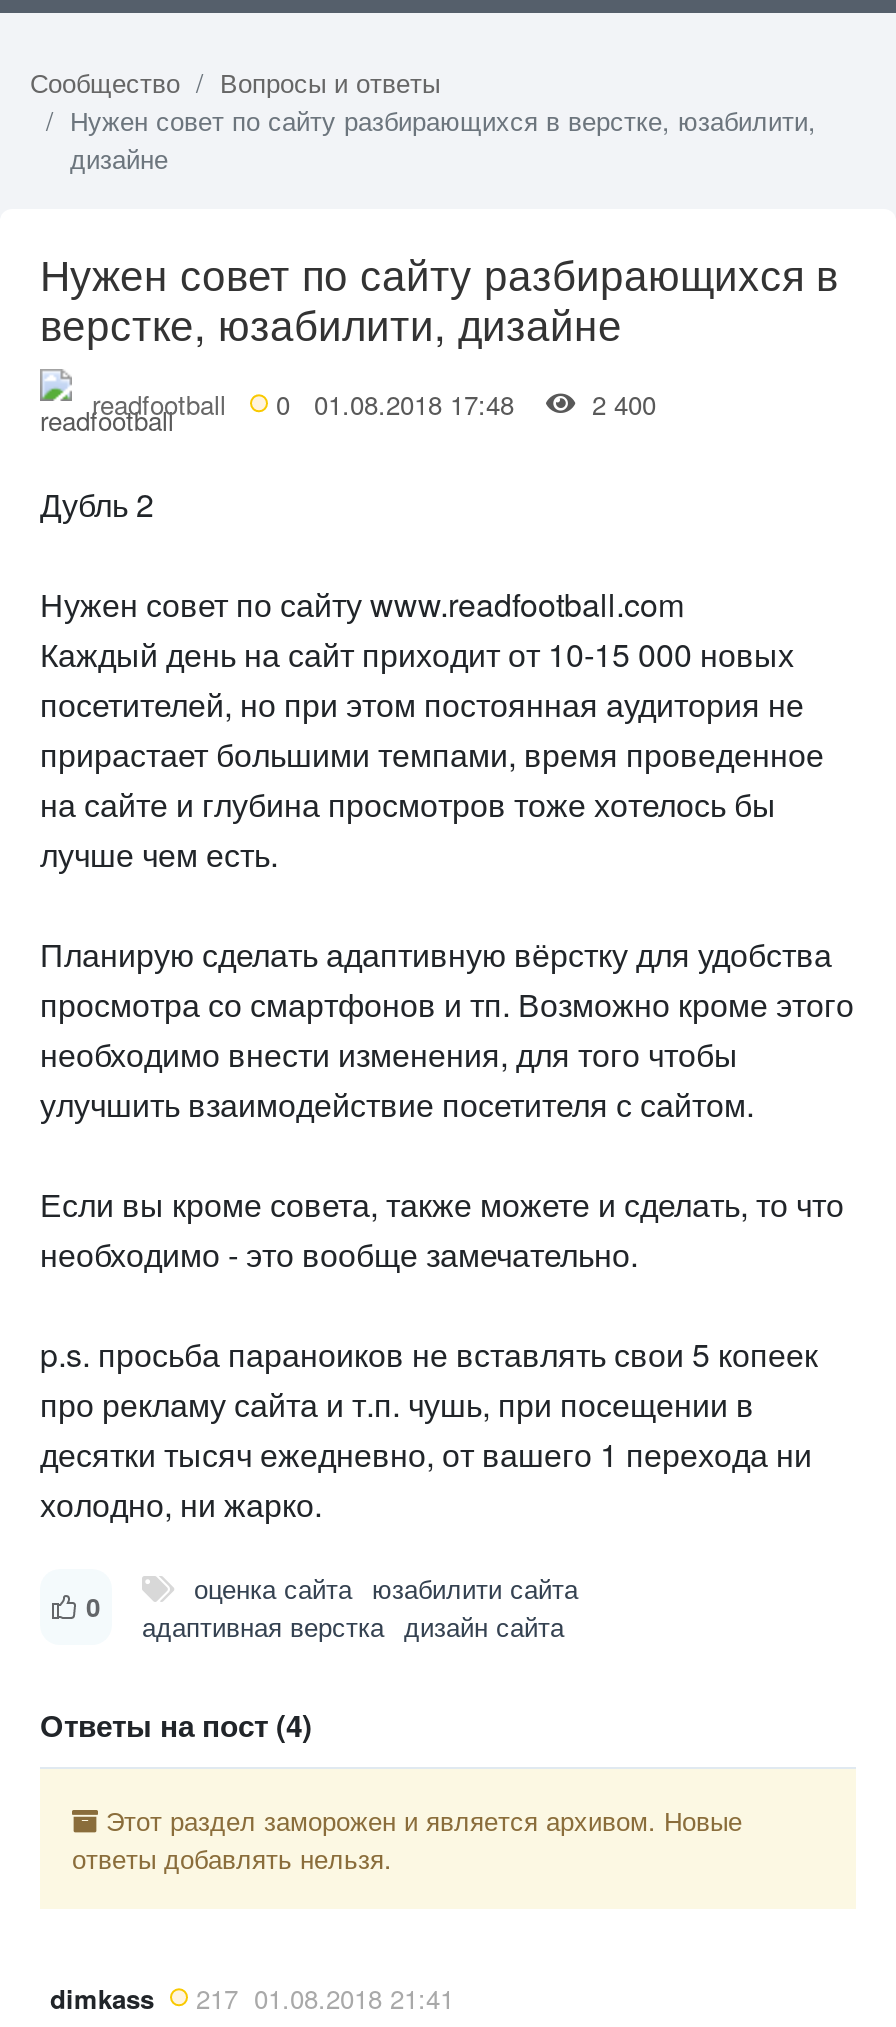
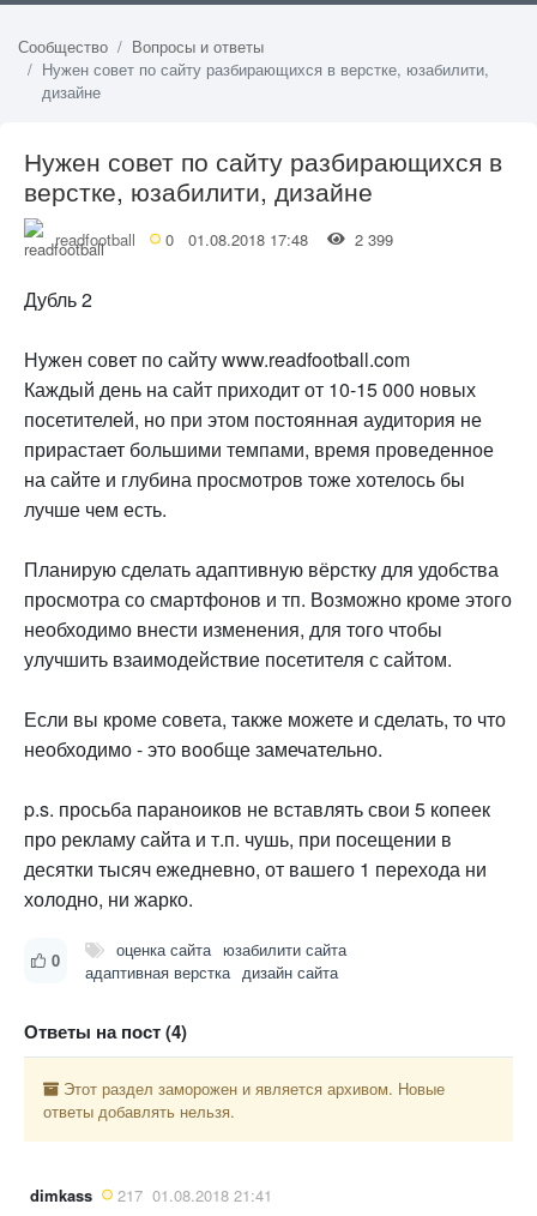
[92,384,688,422] readfootball 0 01.08.2018 17:48 2 400 -> [55,227,412,250] readfootball 0 01.08.2018 17:48 2 399

